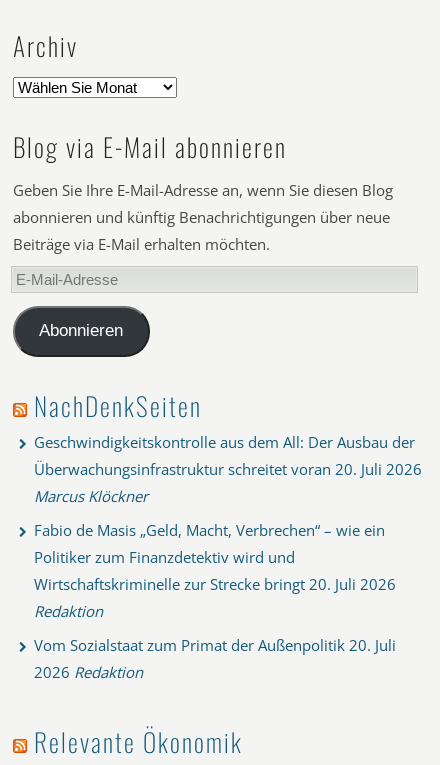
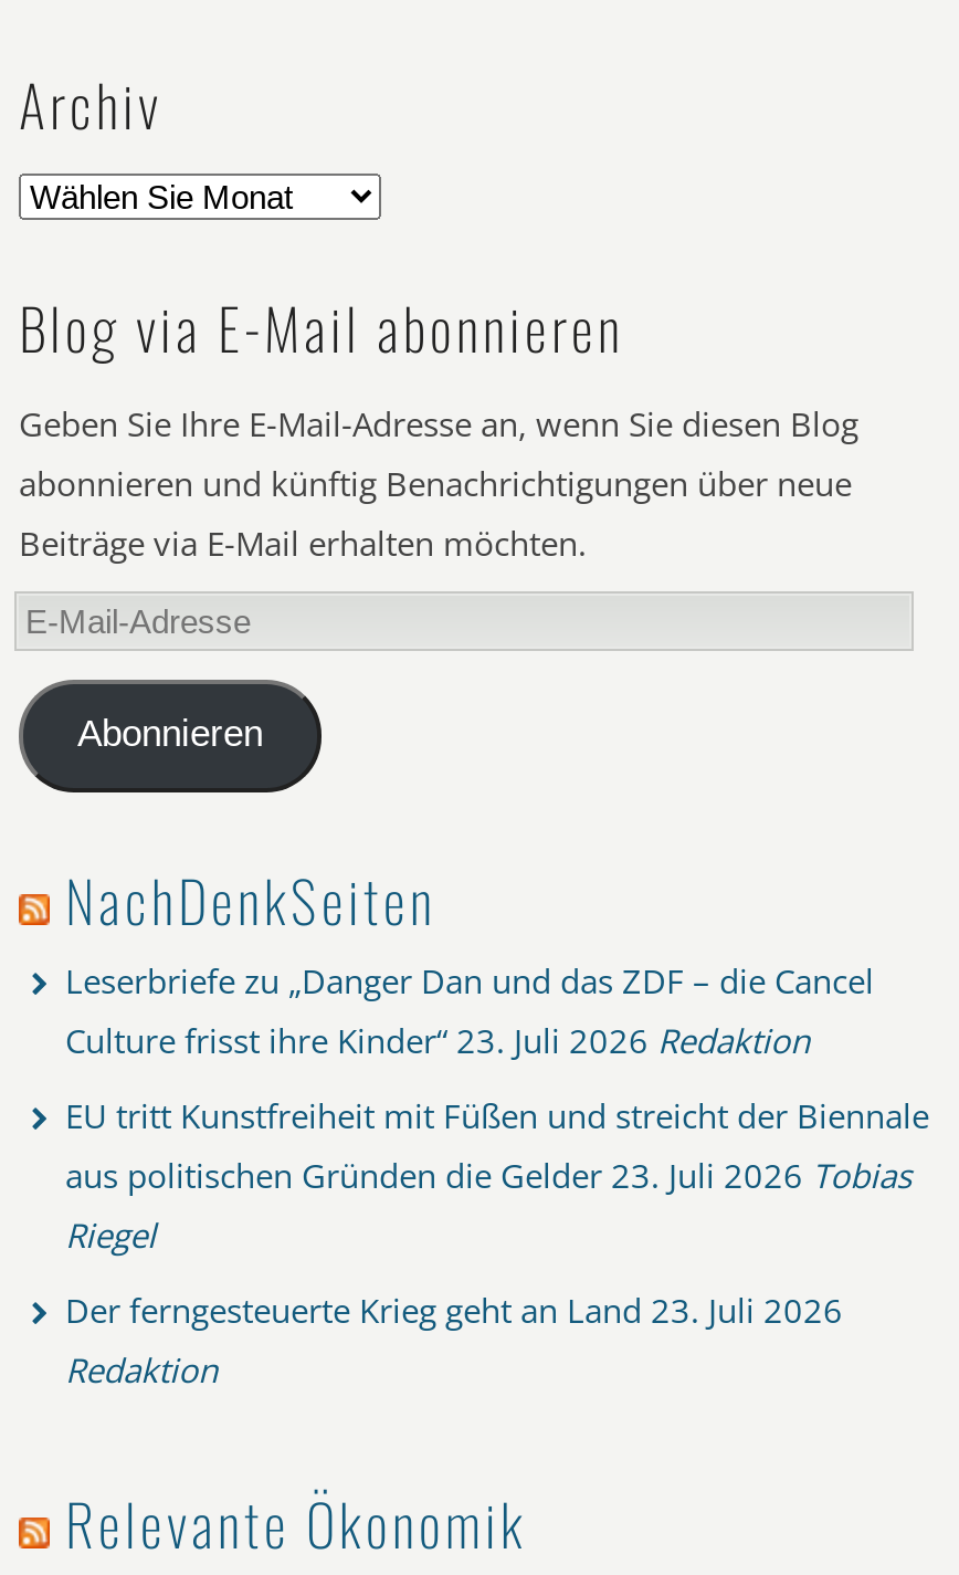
[34,432,422,594] Geschwindigkeitskontrolle aus dem All: Der Ausbau der | Überwachungsinfrastruktur schreitet voran 20. Juli 2026 | Marcus Klöckner | Fabio de Masis „Geld, Macht, Verbrechen“ – wie ein | Politiker zum Finanzdetektiv wird und | Wirtschaftskriminelle zur Strecke bringt 20. Juli 2026 -> [65,958,929,1331] Leserbriefe zu „Danger Dan und das ZDF – die Cancel | Culture frisst ihre Kinder“ 23. Juli 2026 Redaktion | EU tritt Kunstfreiheit mit Füßen und streicht der Biennale | aus politischen Gründen die Gelder 23. Juli 2026 Tobias | Riegel | Der ferngesteuerte Krieg geht an Land 23. Juli 2026
[34,635,396,682] Vom Sozialstaat zum Primat der Außenpolitik 20. Juli | 2026 Redaktion -> none

